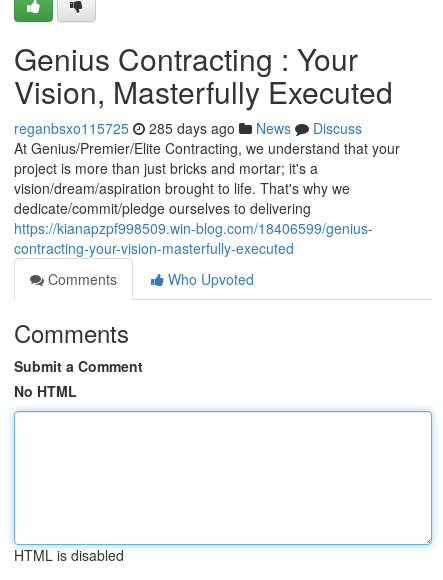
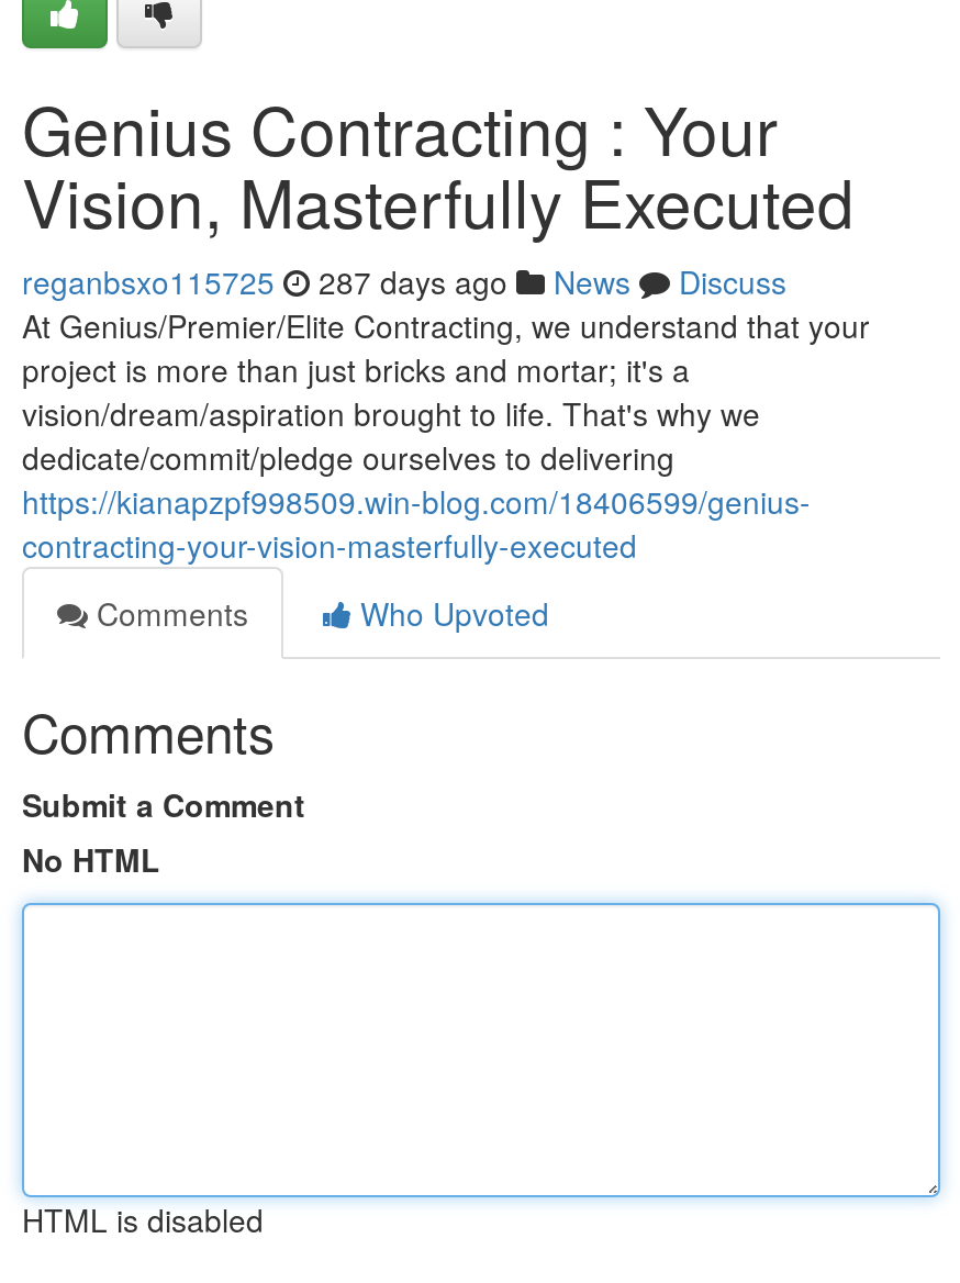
[14,118,362,138] reganbsxo115725 285 days ago News Discuss -> [22,259,786,303] reganbsxo115725 287 days ago News Discuss

